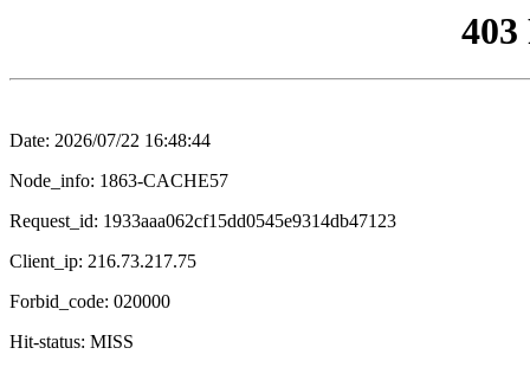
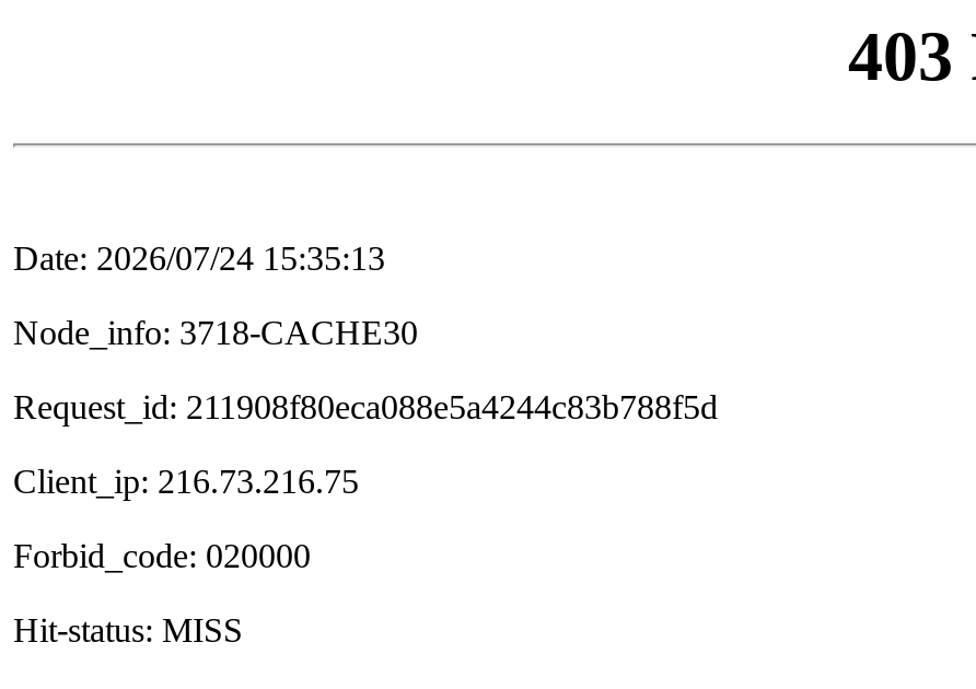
[9,131,211,151] Date: 2026/07/22 16:48:44 -> [13,240,385,278] Date: 2026/07/24 15:35:13
[9,171,228,191] Node_info: 1863-CACHE57 -> [13,315,418,352] Node_info: 3718-CACHE30
[9,211,396,231] Request_id: 1933aaa062cf15dd0545e9314db47123 -> [13,389,718,426] Request_id: 211908f80eca088e5a4244c83b788f5d
[9,251,196,272] Client_ip: 216.73.217.75 -> [13,463,359,501] Client_ip: 216.73.216.75

